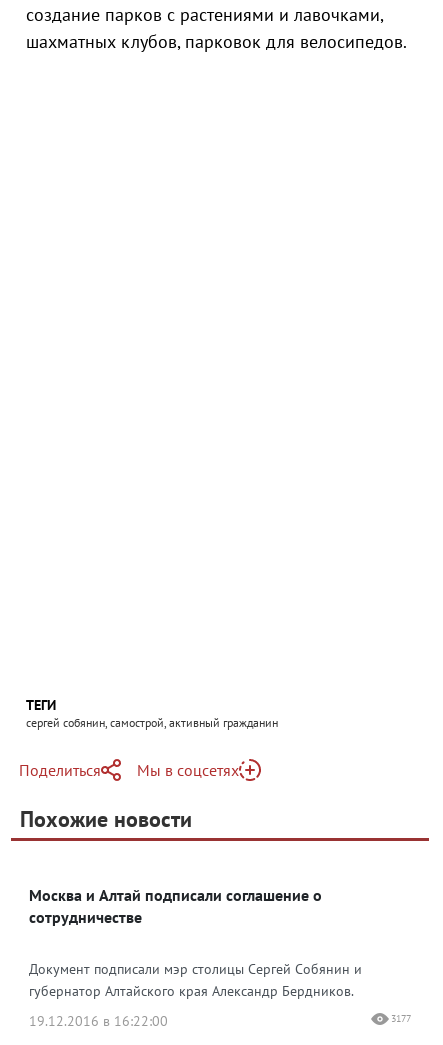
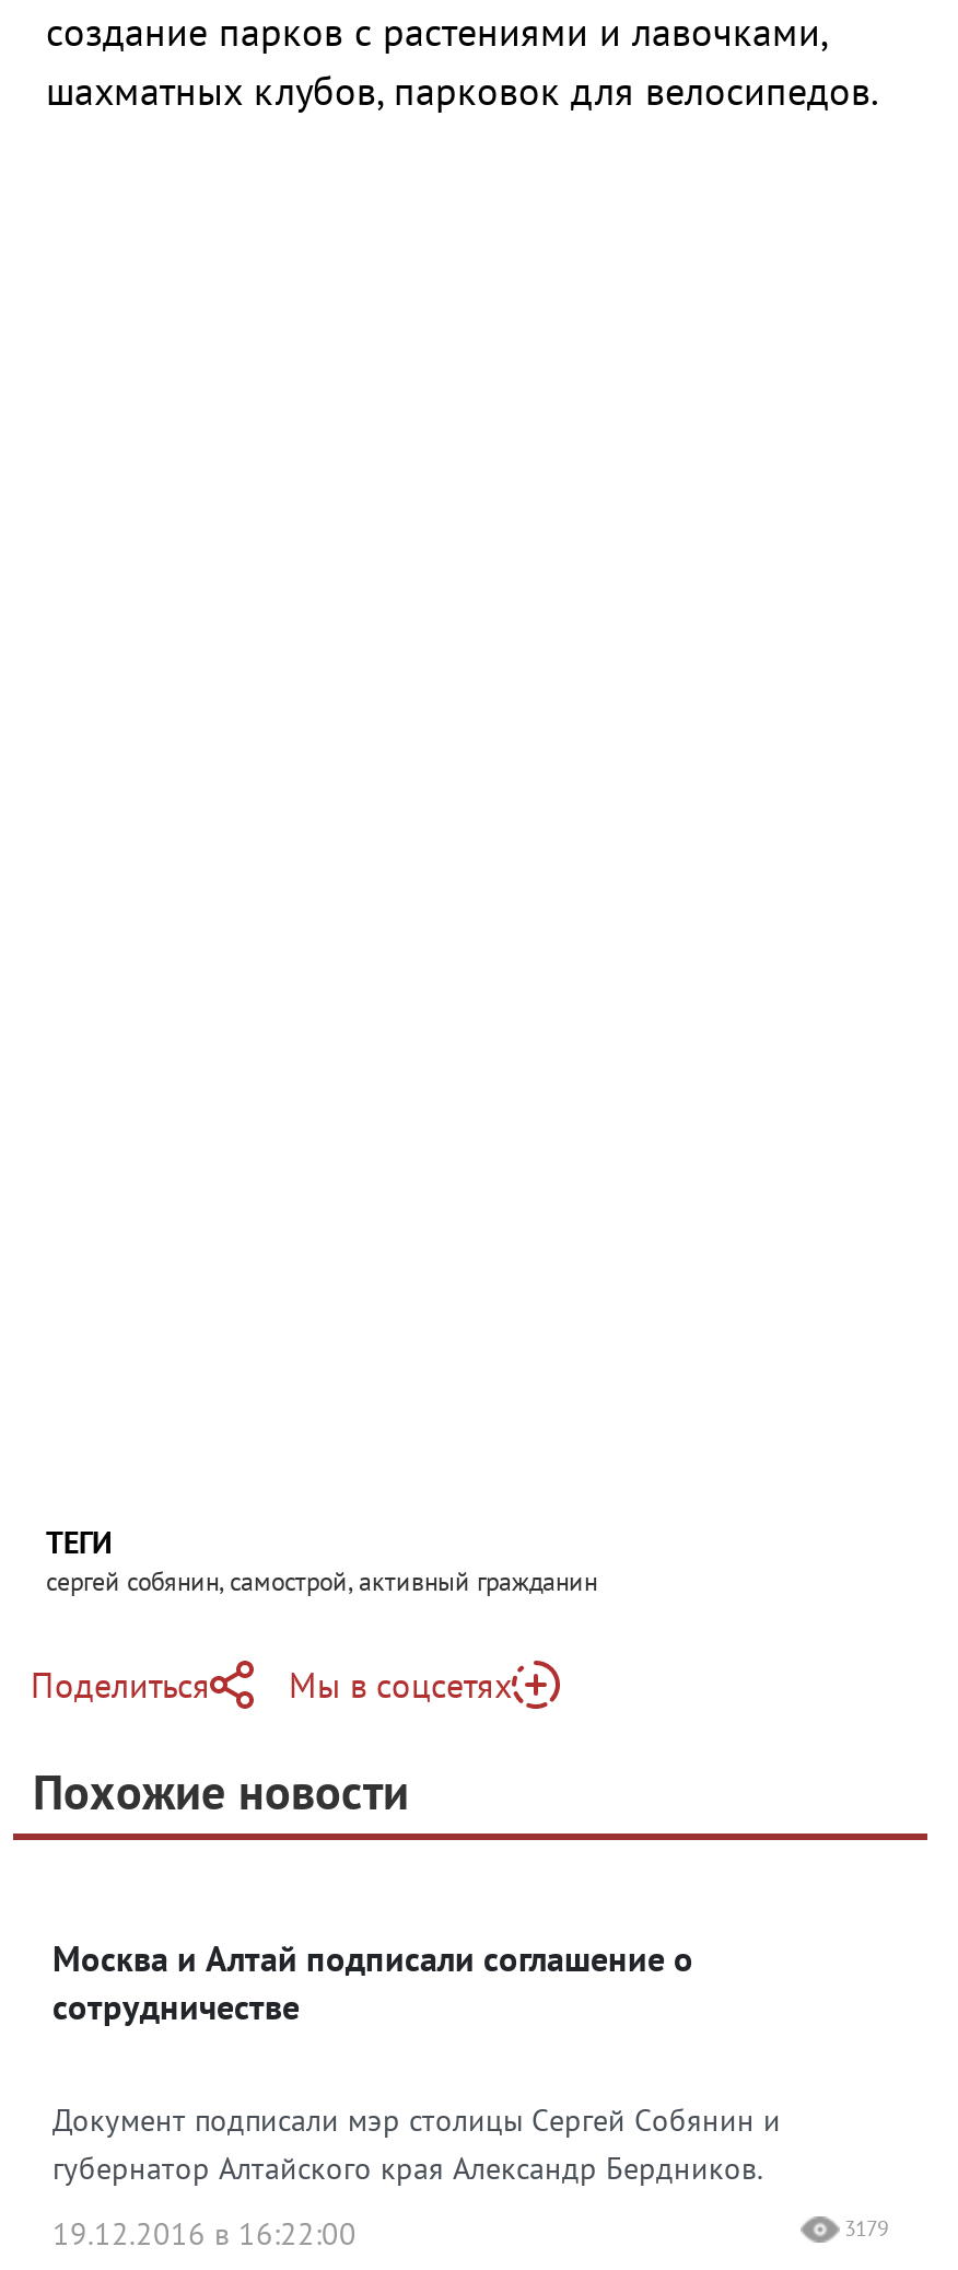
[391,1012,411,1025] 3177 -> [844,2214,888,2243] 3179

